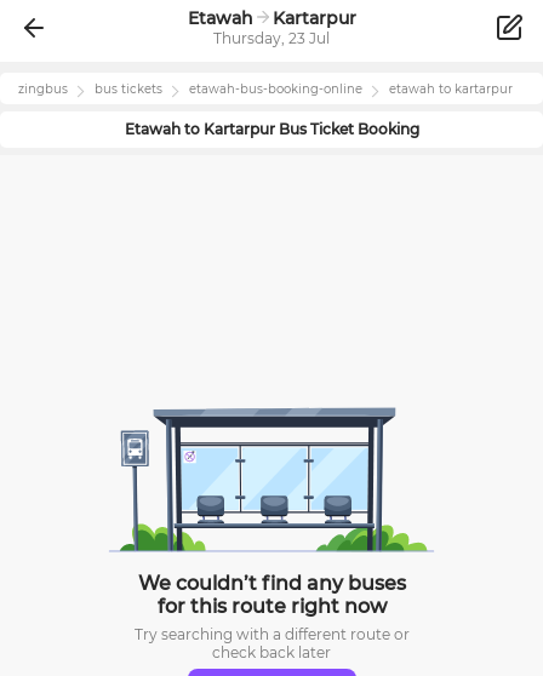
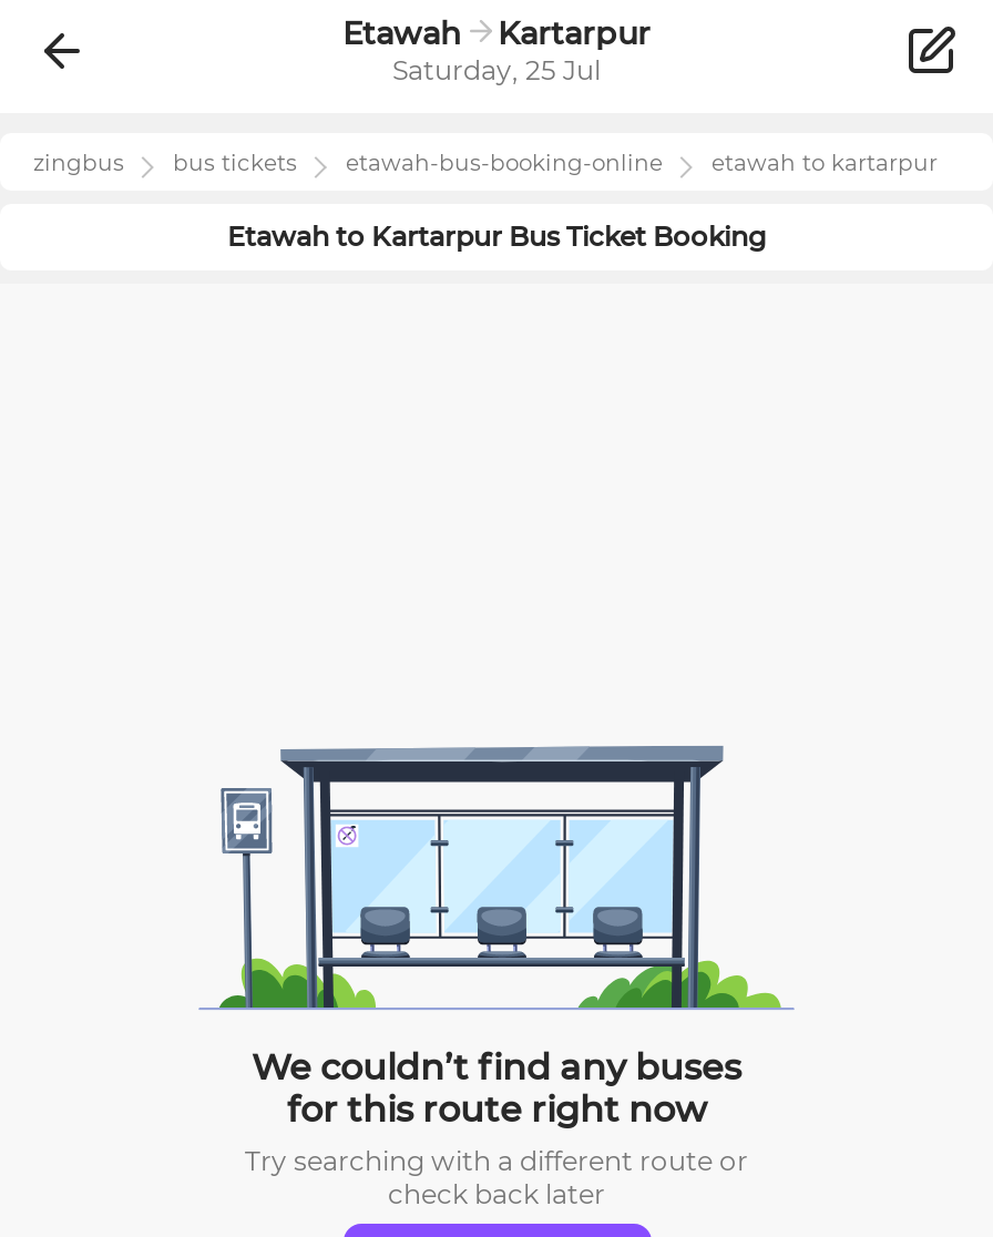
[213,29,330,47] Thursday, 23 Jul -> [392,53,601,86] Saturday, 25 Jul

